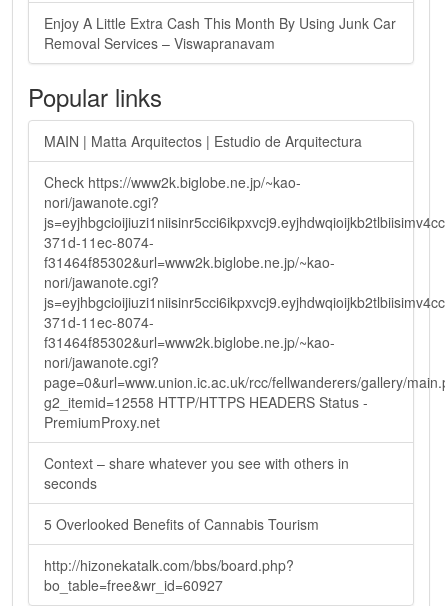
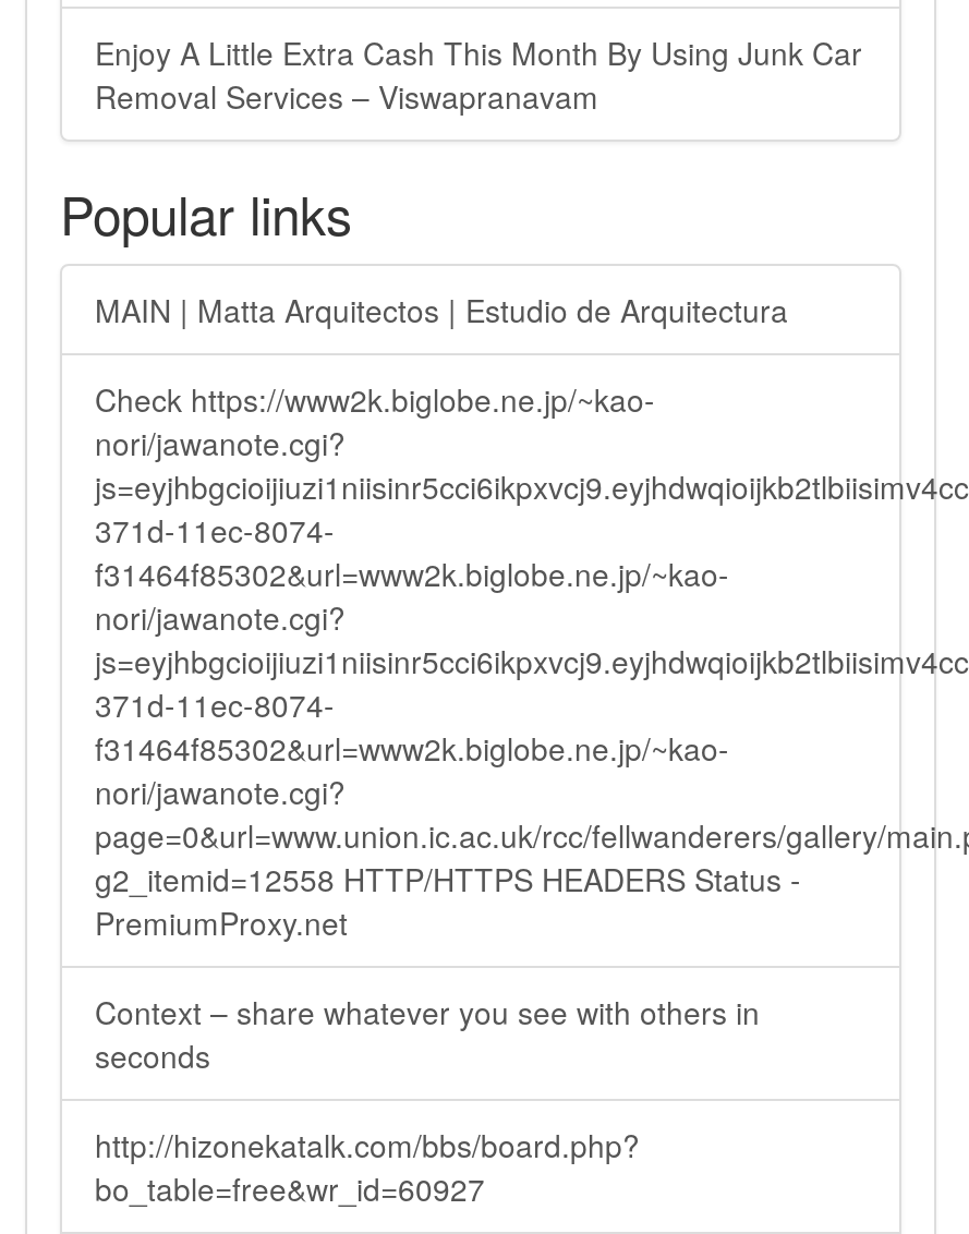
[44,514,319,534] 5 Overlooked Benefits of Cannabis Tourism -> none

